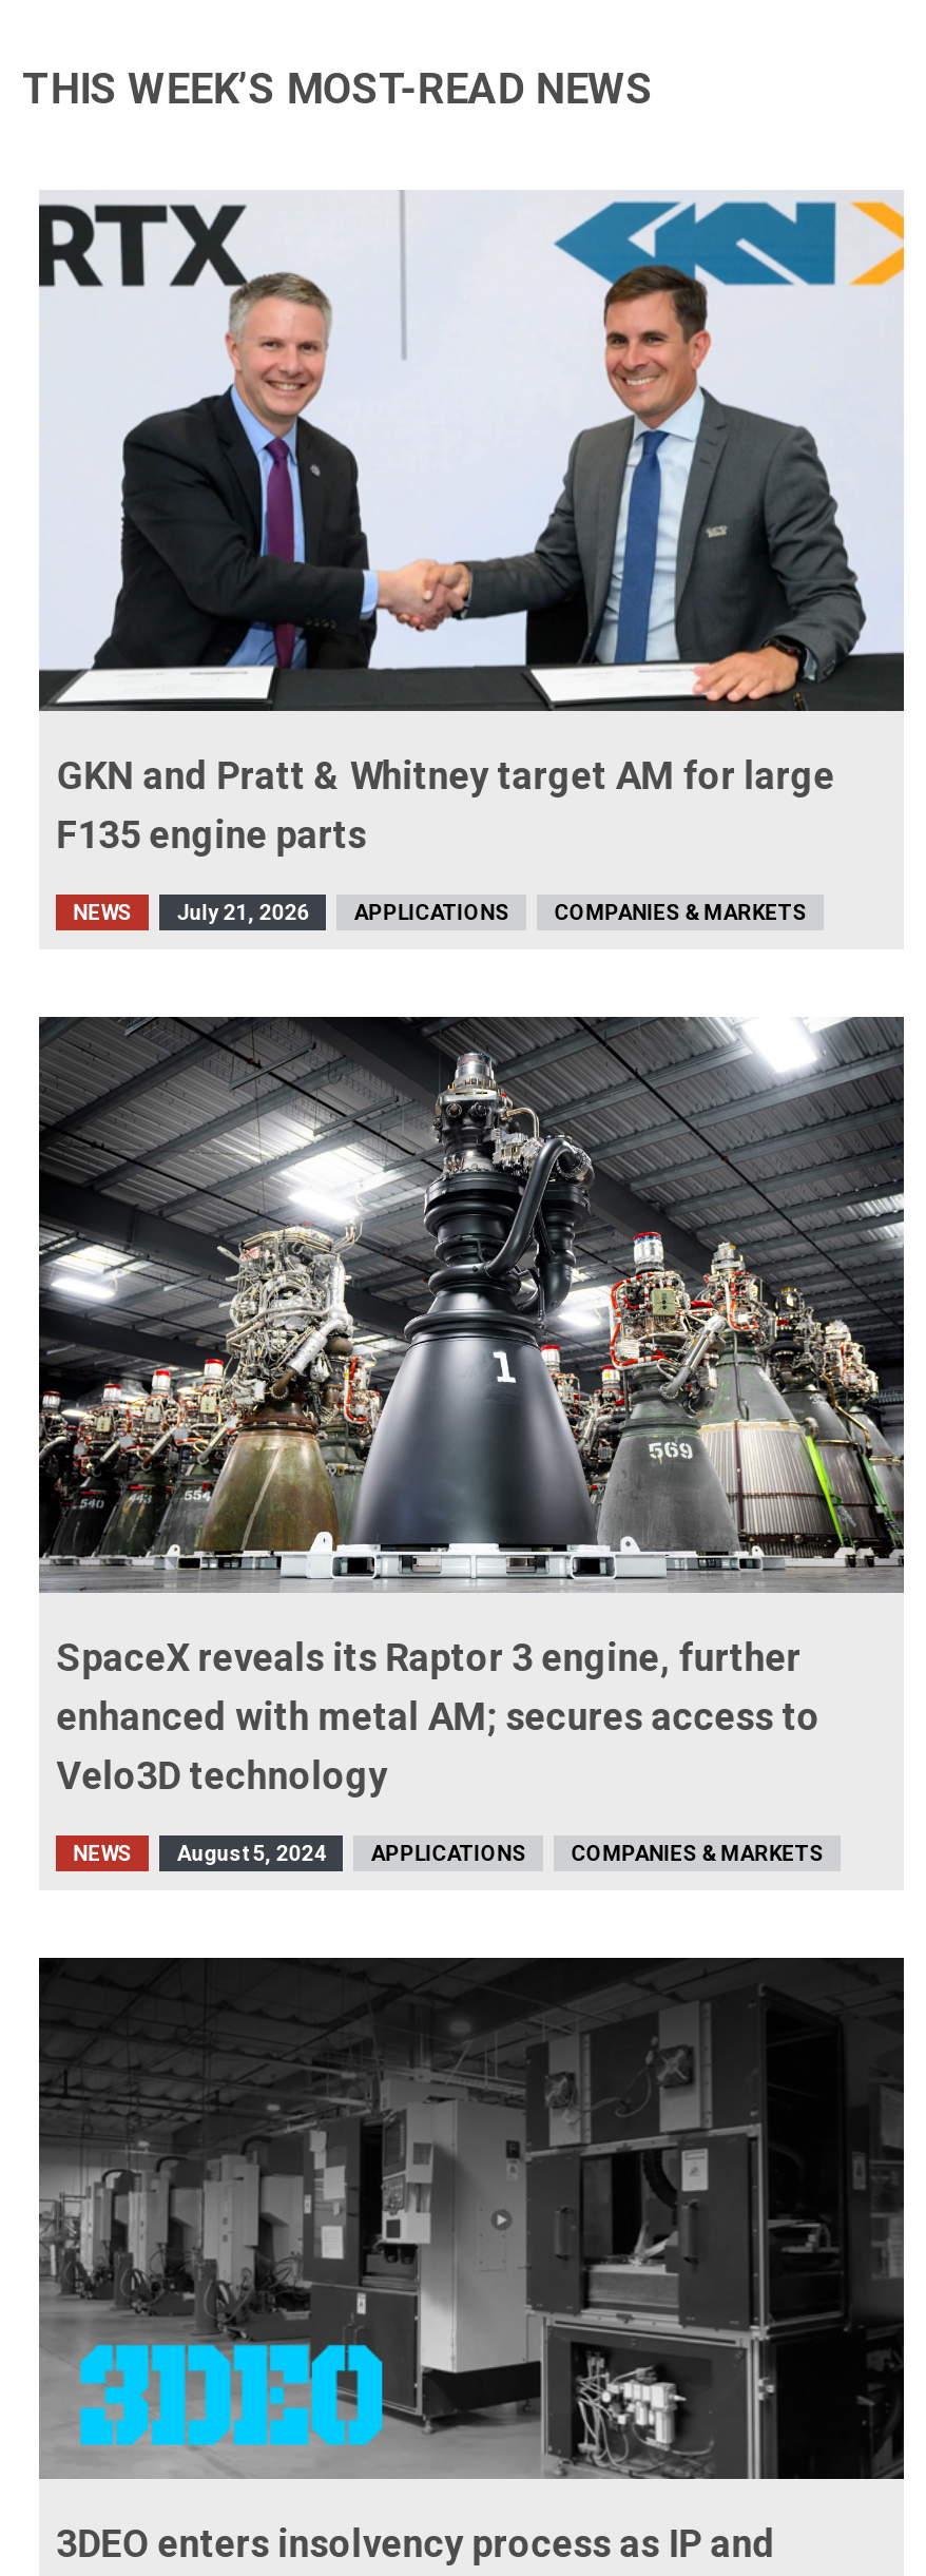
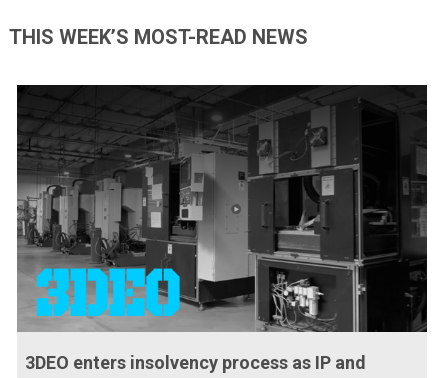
[39,190,906,924] [image] | GKN and Pratt & Whitney target AM for large | F135 engine parts | APPLICATIONS | COMPANIES & MARKETS | NEWS | July 21, 2026 -> none
[37,1015,906,1865] [image] | SpaceX reveals its Raptor 3 engine, further | enhanced with metal AM; secures access to | Velo3D technology | APPLICATIONS | COMPANIES & MARKETS | NEWS | August 5, 2024 -> none

